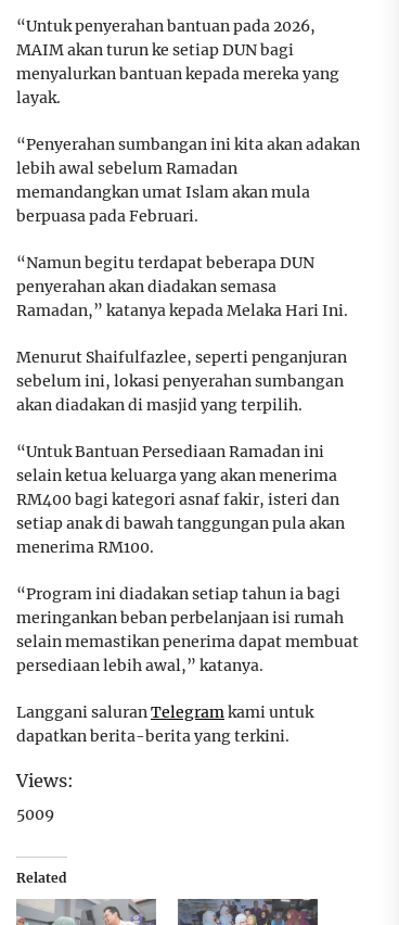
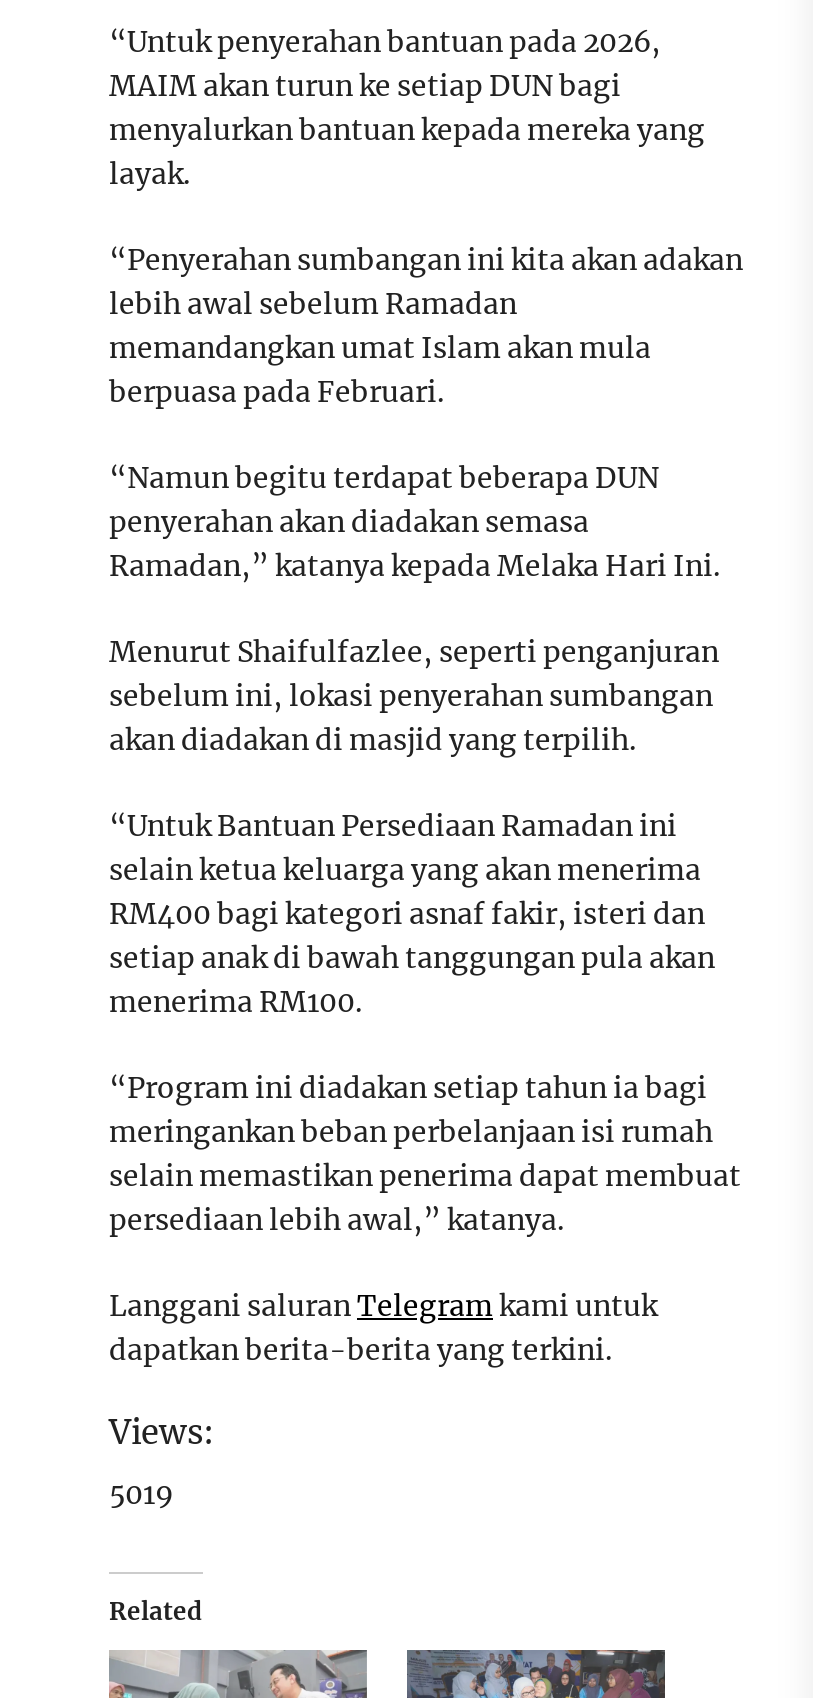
[16,804,54,824] 5009 -> [109,1475,173,1511] 5019

